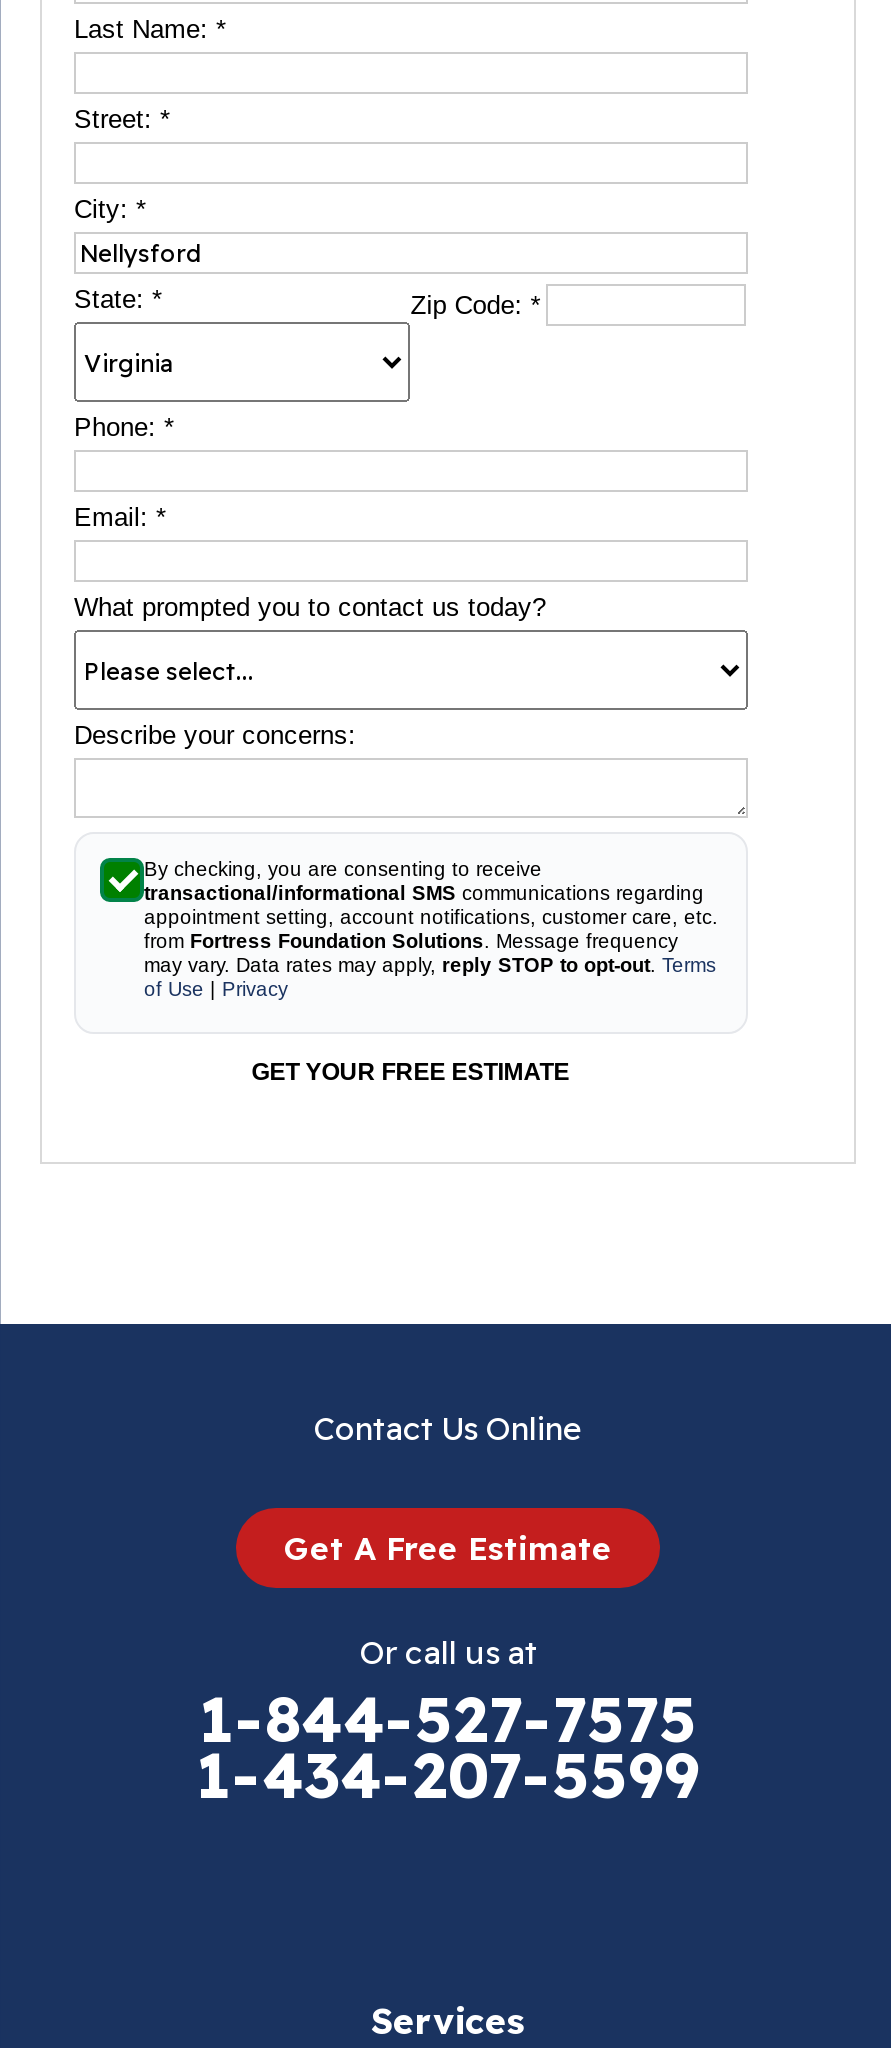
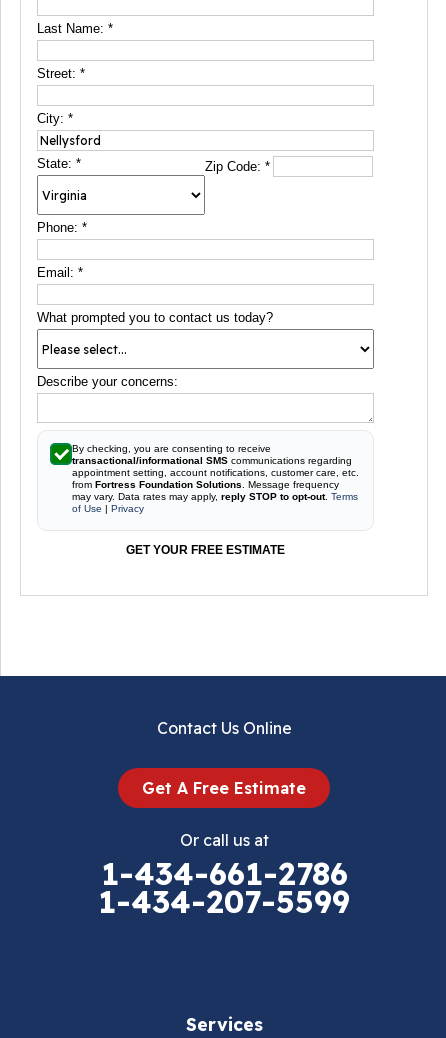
[199,1680,697,1758] 1-844-527-7575 -> [100,854,347,893] 1-434-661-2786

